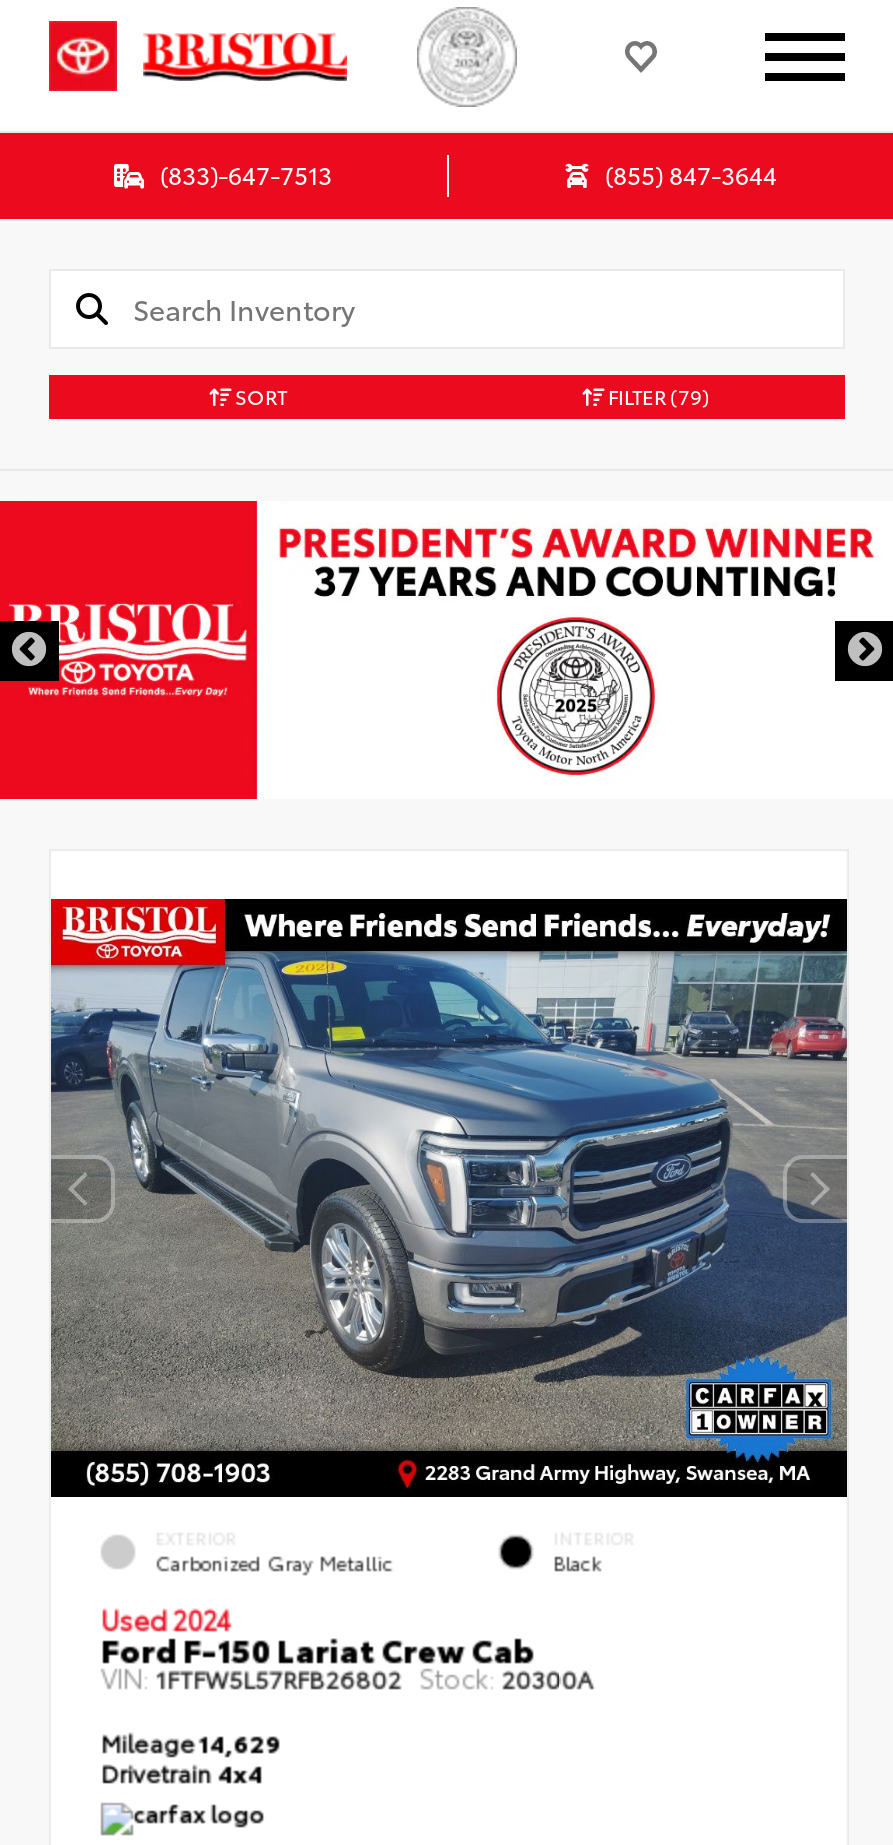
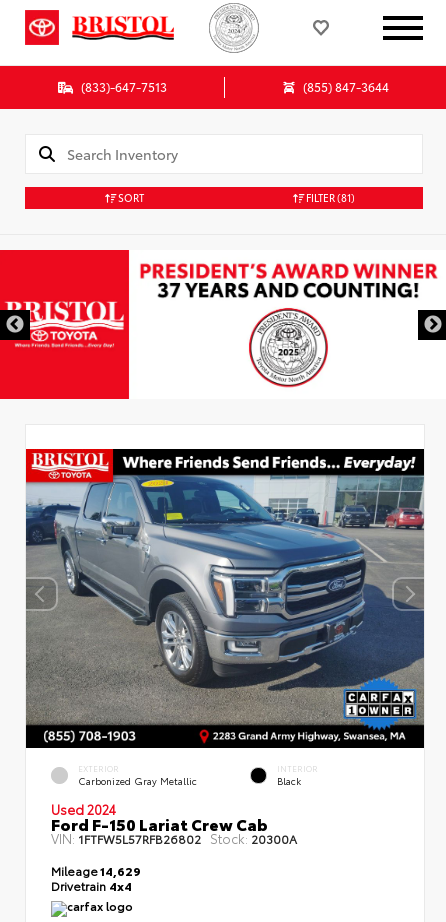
[604,381,710,411] FILTER (79) -> [303,190,354,205] FILTER (81)

